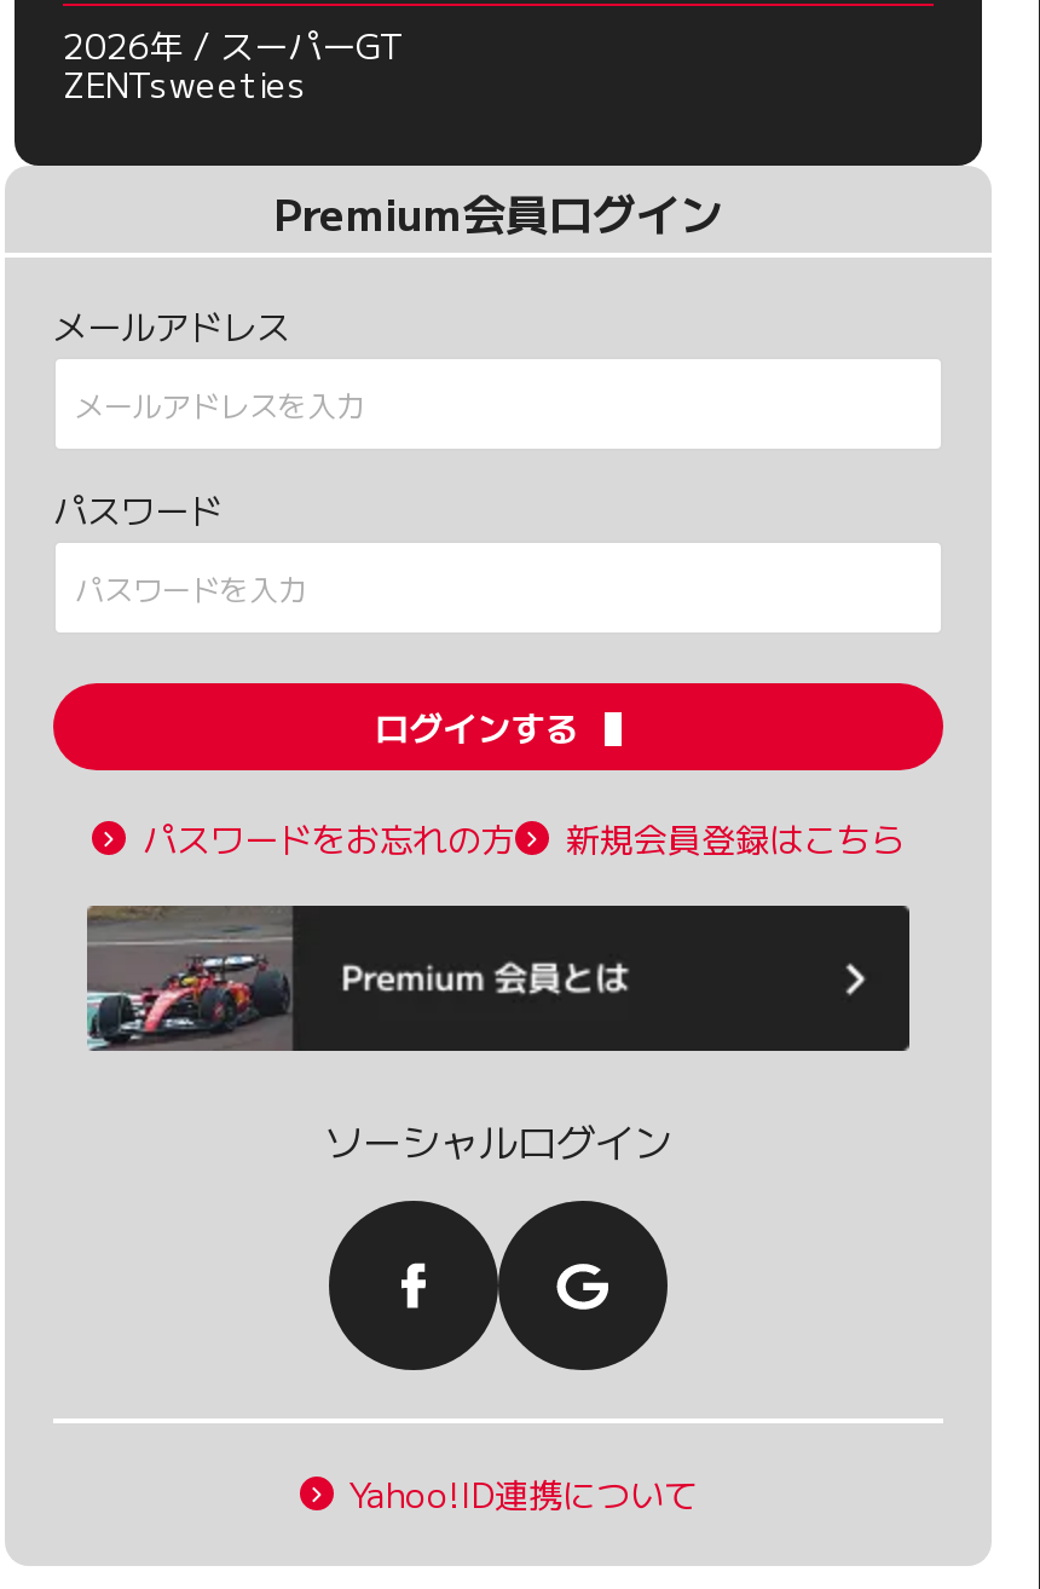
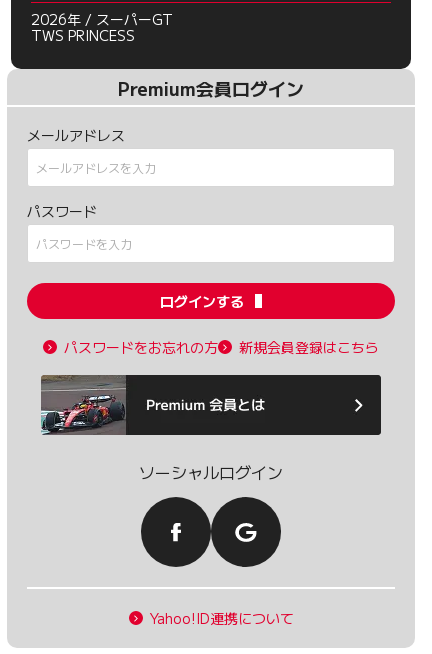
[63,61,307,109] ZENTsweeties -> [31,25,135,45] TWS PRINCESS

